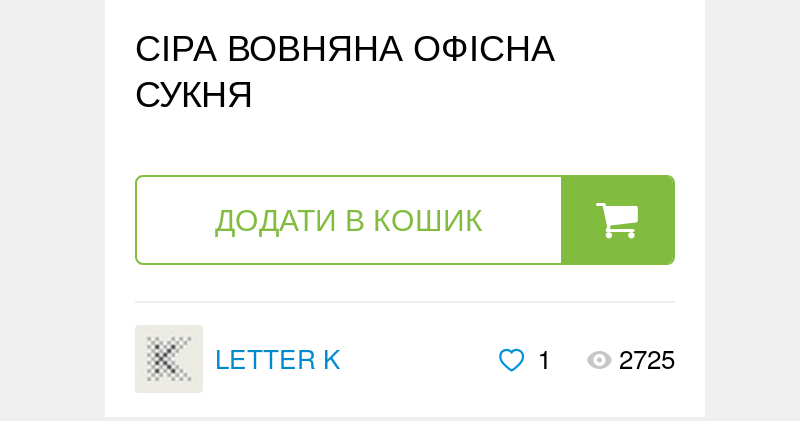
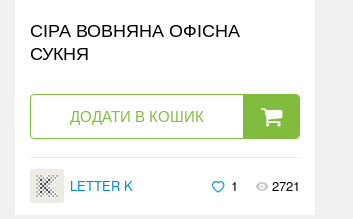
[537,339,675,377] 1 2725 -> [231,176,300,195] 1 2721

